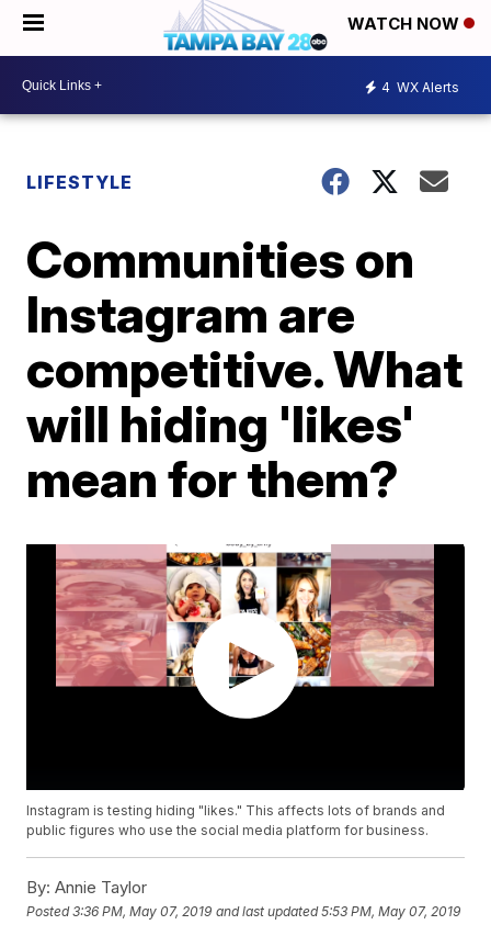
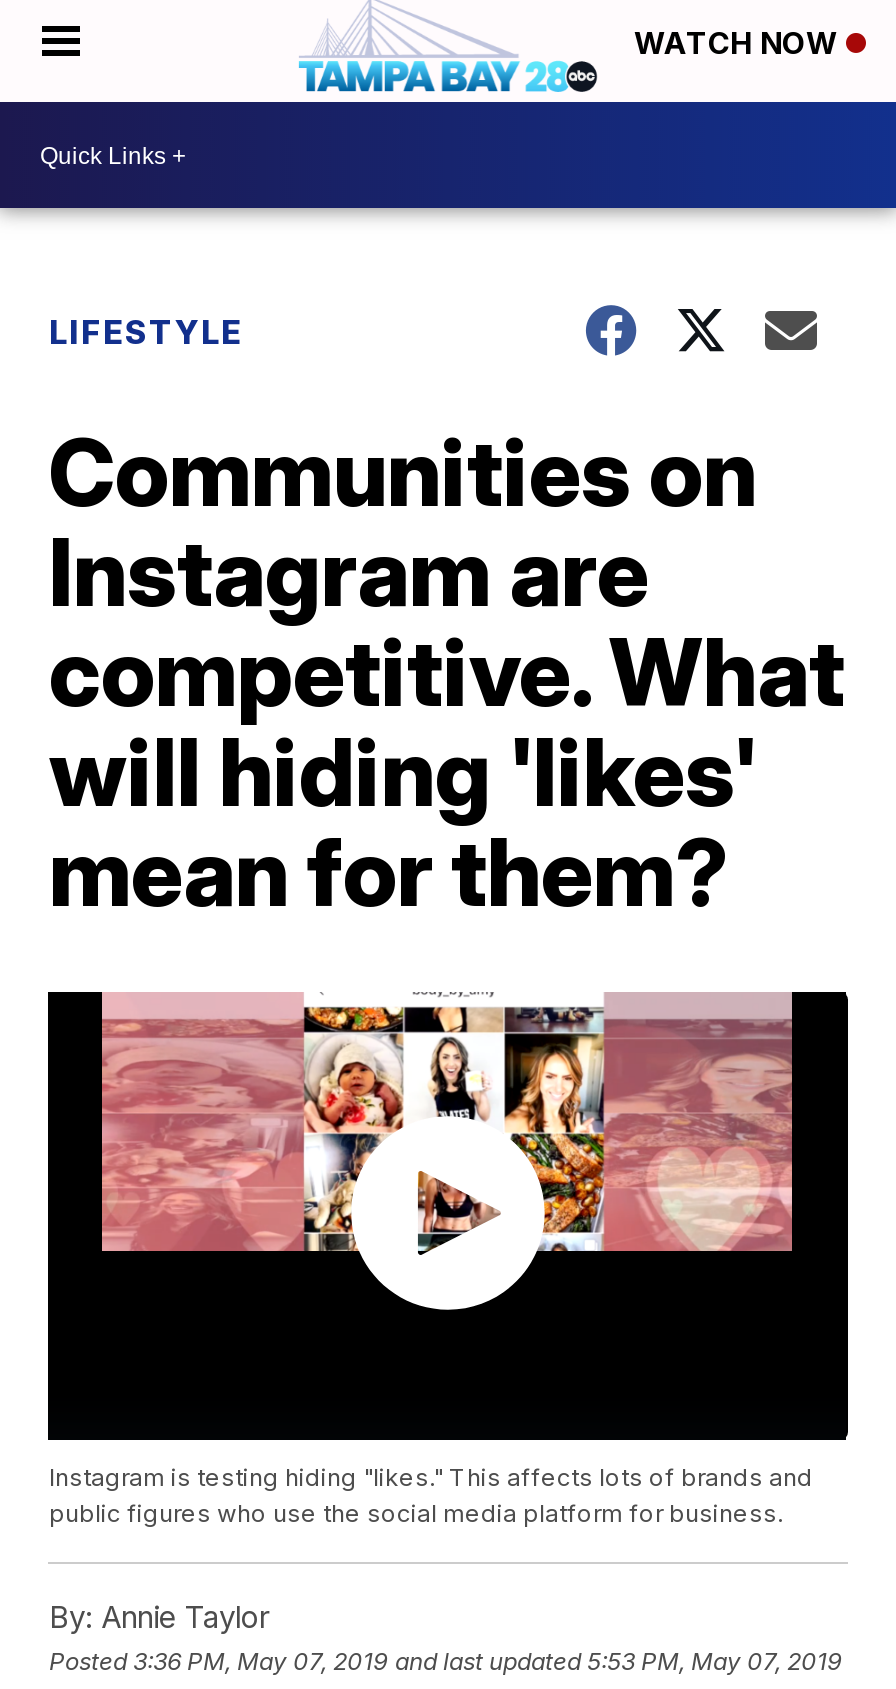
[381,78,459,95] 4 WX Alerts -> none

